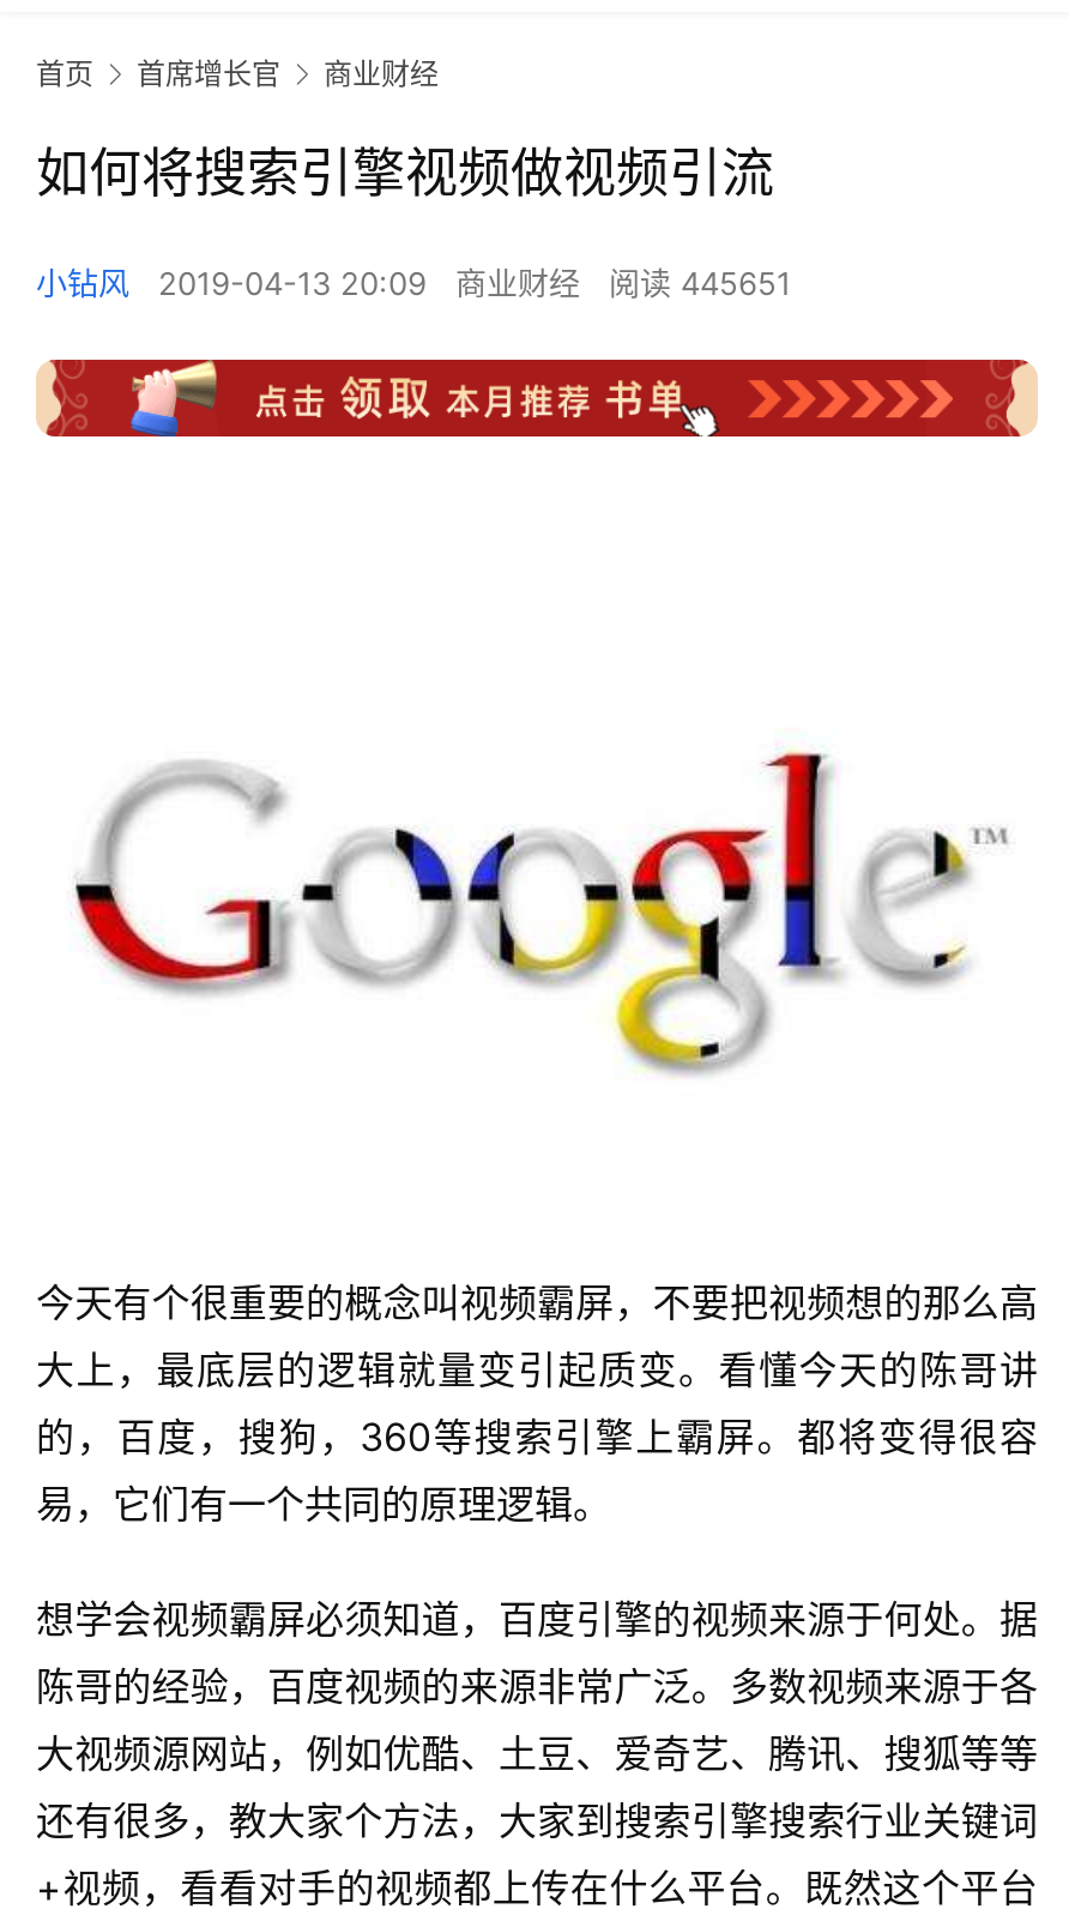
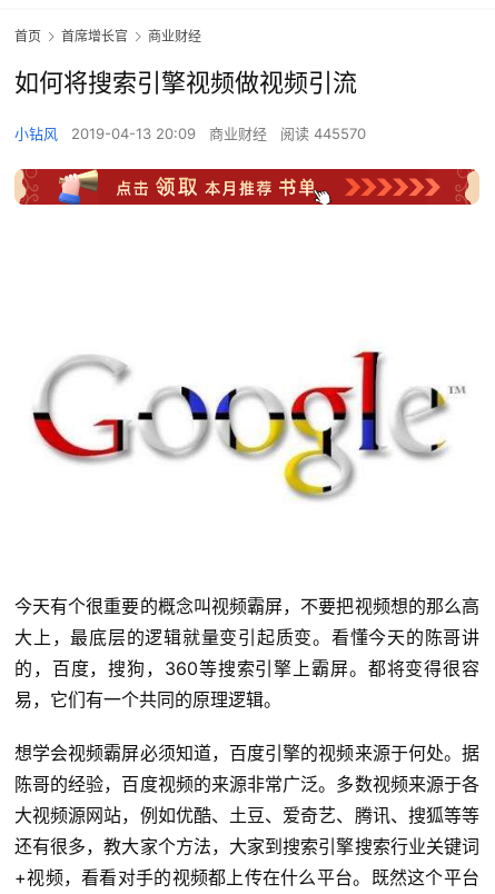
[36,264,791,303] 小钻风 2019-04-13 20:09 商业财经 阅读 445651 -> [14,125,366,143] 小钻风 2019-04-13 20:09 商业财经 阅读 445570

